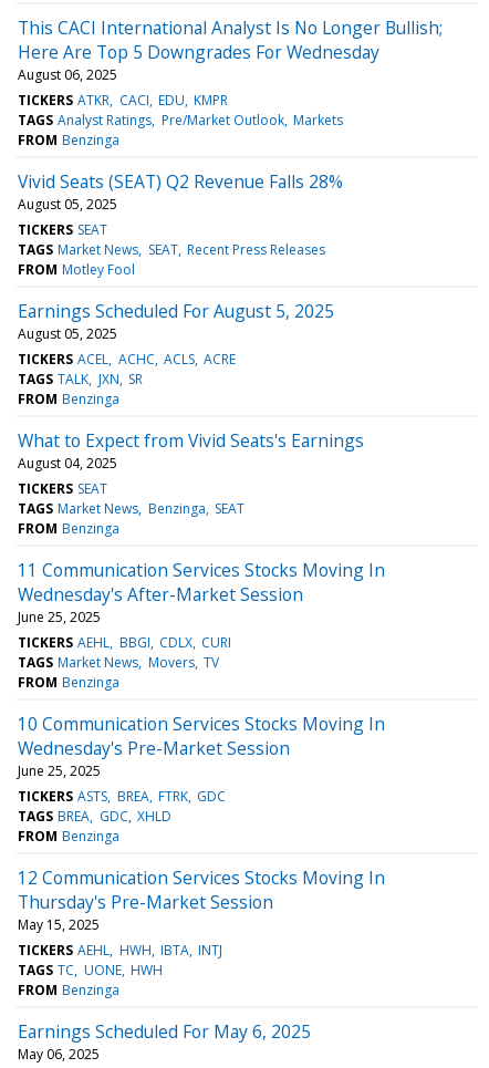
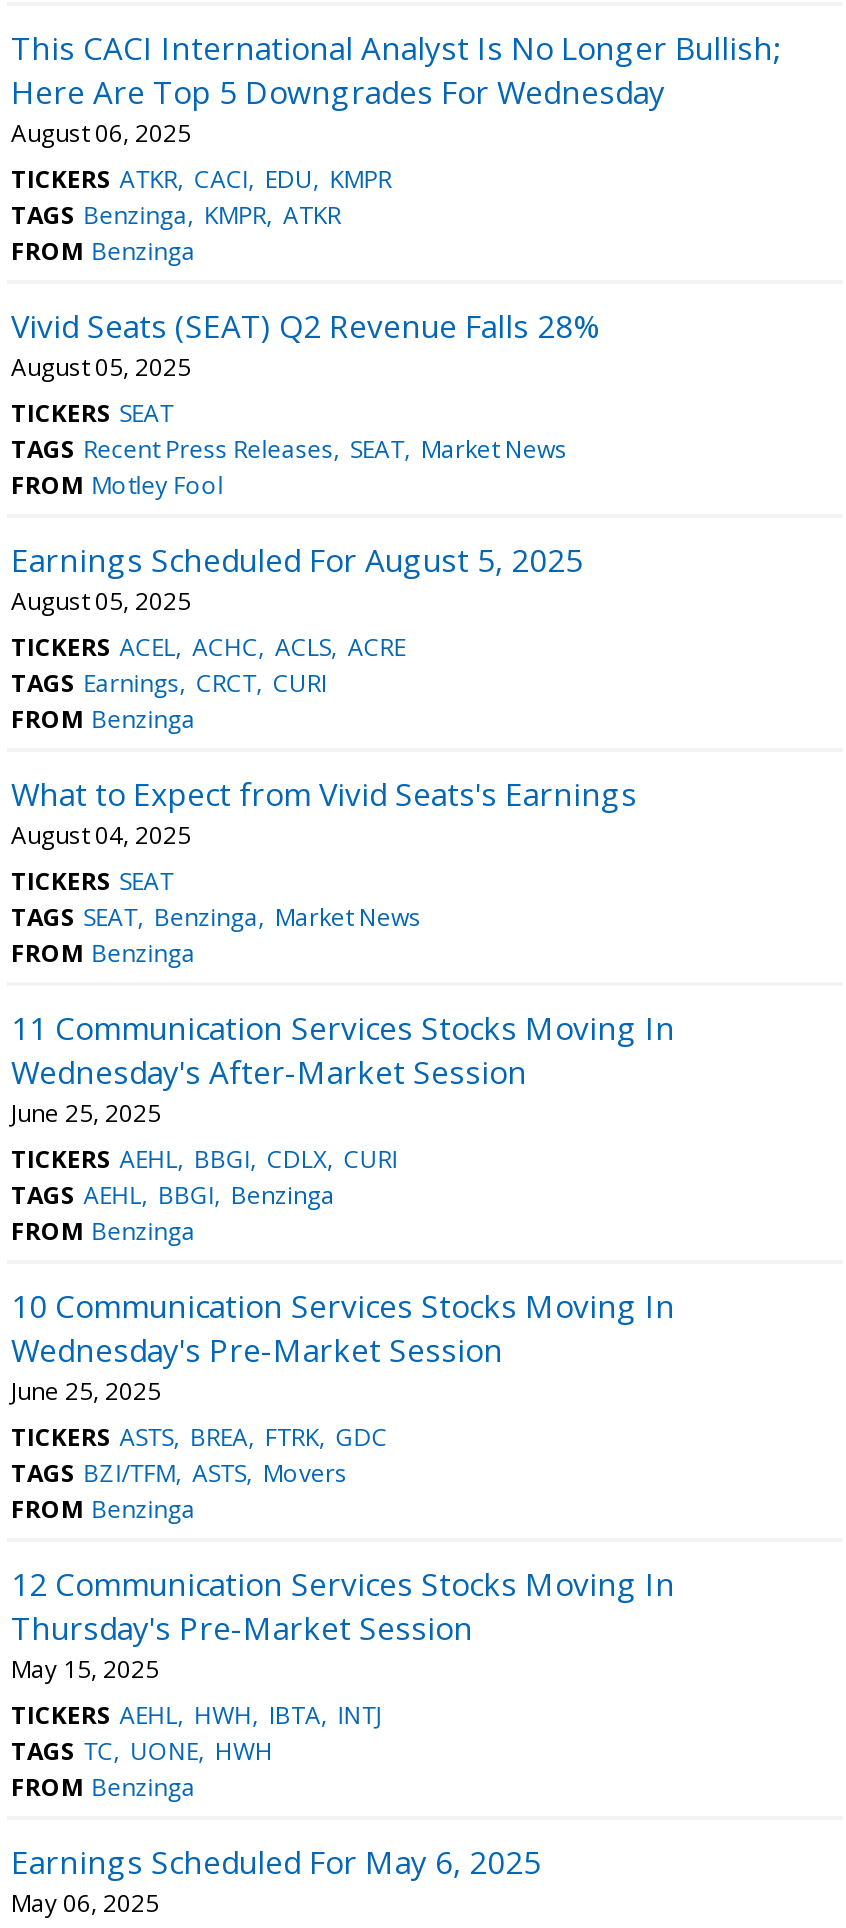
[18,110,343,129] TAGS Analyst Ratings Pre/Market Outlook Markets -> [11,198,341,232] TAGS Benzinga KMPR ATKR
[18,240,325,259] TAGS Market News SEAT Recent Press Releases -> [11,432,567,466] TAGS Recent Press Releases SEAT Market News
[18,369,143,388] TAGS TALK JXN SR -> [11,666,327,700] TAGS Earnings CRCT CURI
[18,499,244,518] TAGS Market News Benzinga SEAT -> [11,900,421,934] TAGS SEAT Benzinga Market News
[18,653,219,672] TAGS Market News Movers TV -> [11,1178,335,1212] TAGS AEHL BBGI Benzinga
[18,807,171,825] TAGS BREA GDC XHLD -> [11,1456,347,1490] TAGS BZI/TFM ASTS Movers

